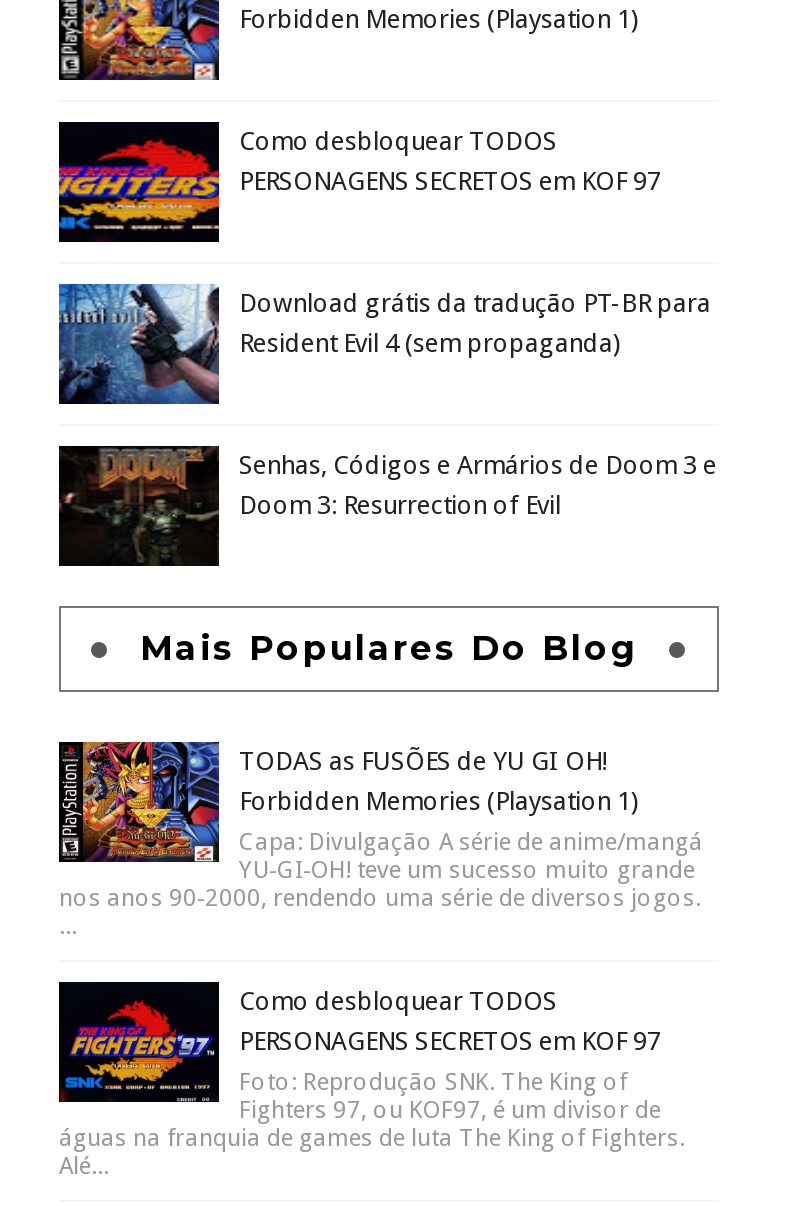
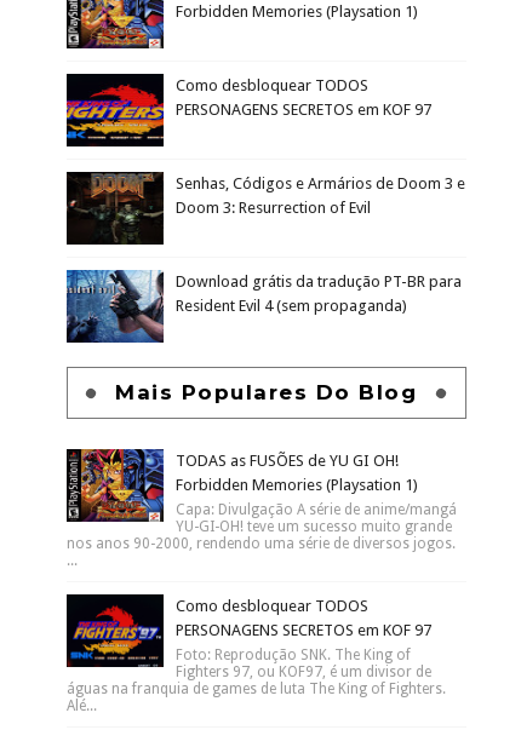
moved [57,282,711,406] -> [65,269,462,344]: [image] | Download grátis da tradução PT-BR para | Resident Evil 4 (sem propaganda)
moved [59,444,717,568] -> [67,171,465,246]: [image] | Senhas, Códigos e Armários de Doom 3 e | Doom 3: Resurrection of Evil

